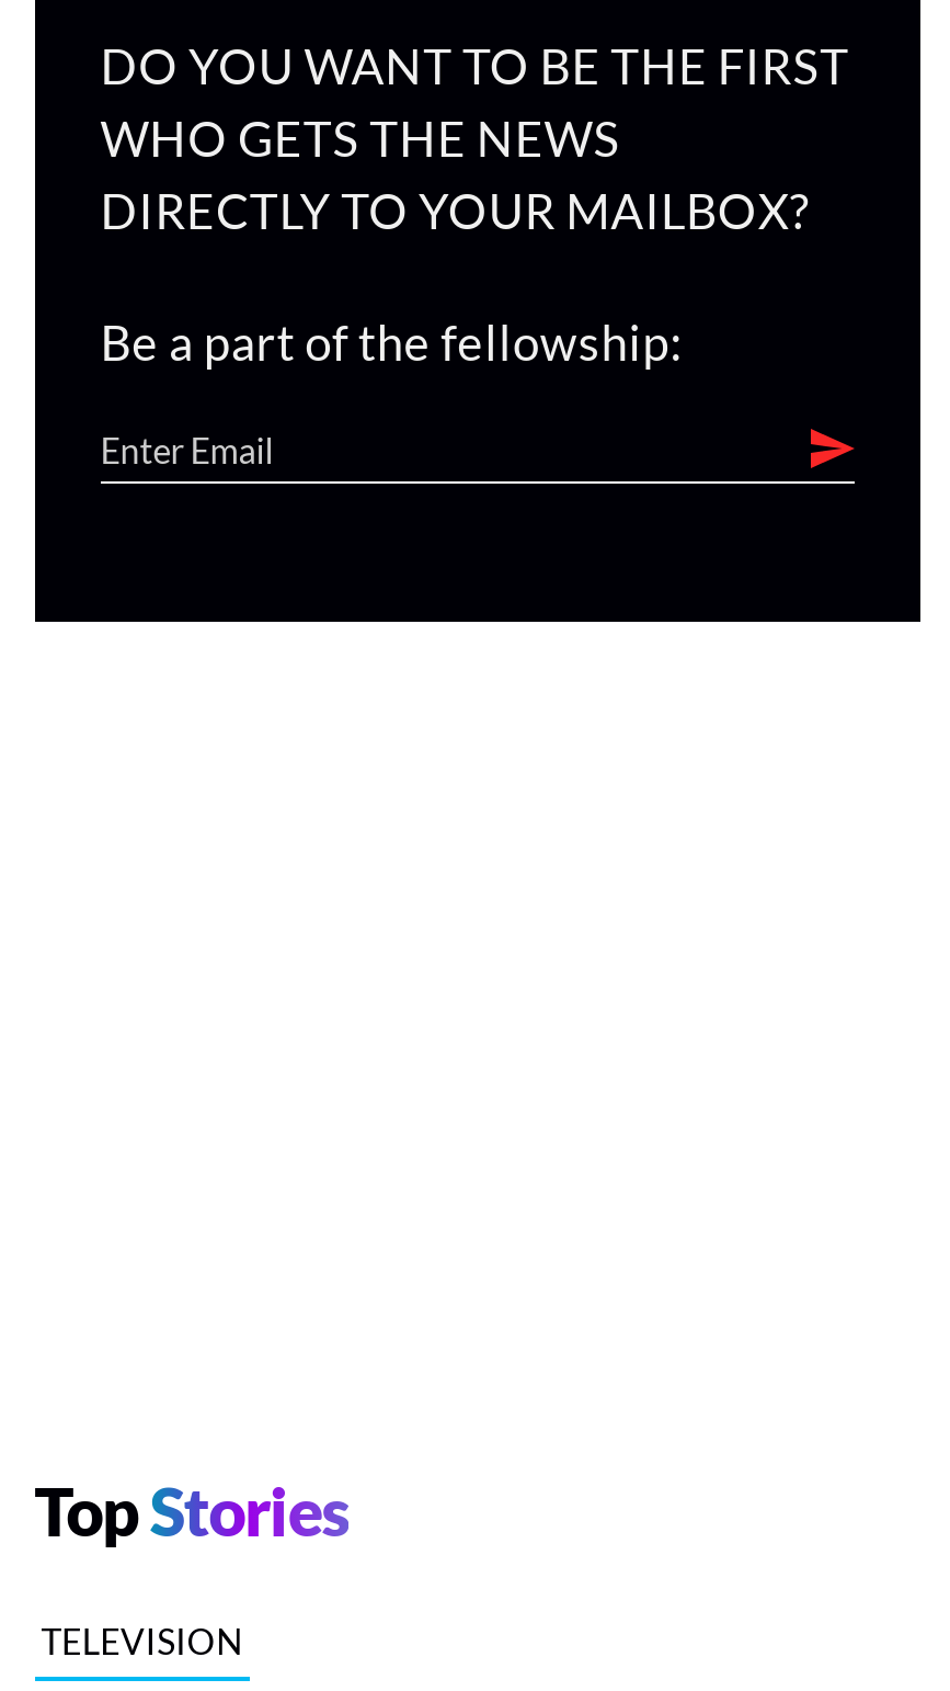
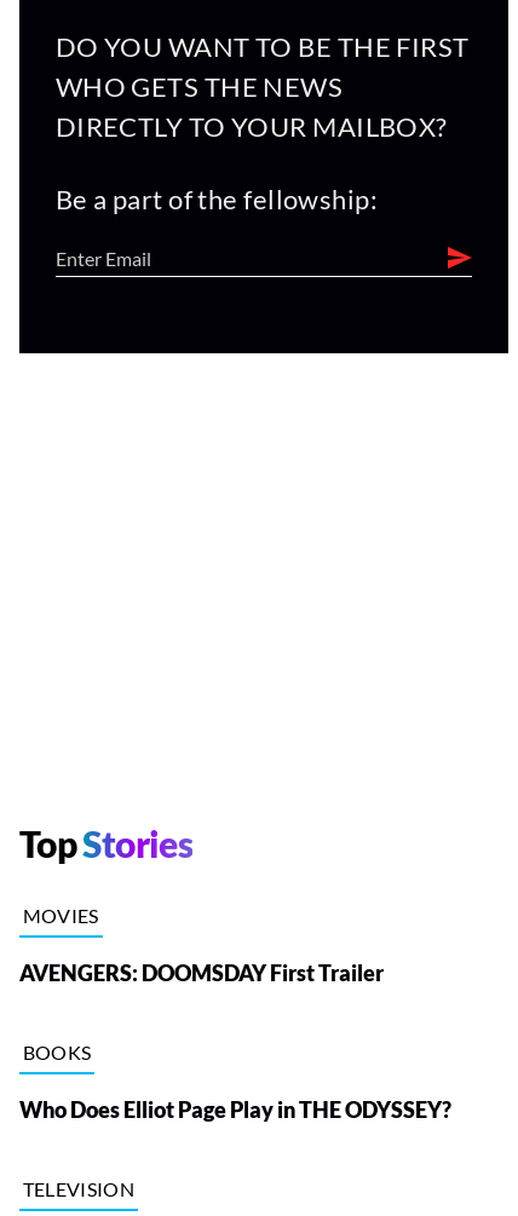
none -> [19,904,451,1123] MOVIES | AVENGERS: DOOMSDAY First Trailer | BOOKS | Who Does Elliot Page Play in THE ODYSSEY?

